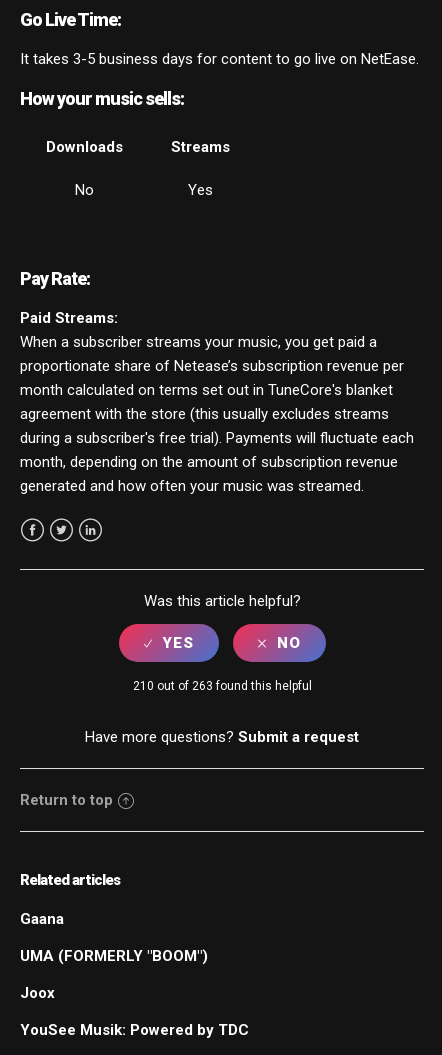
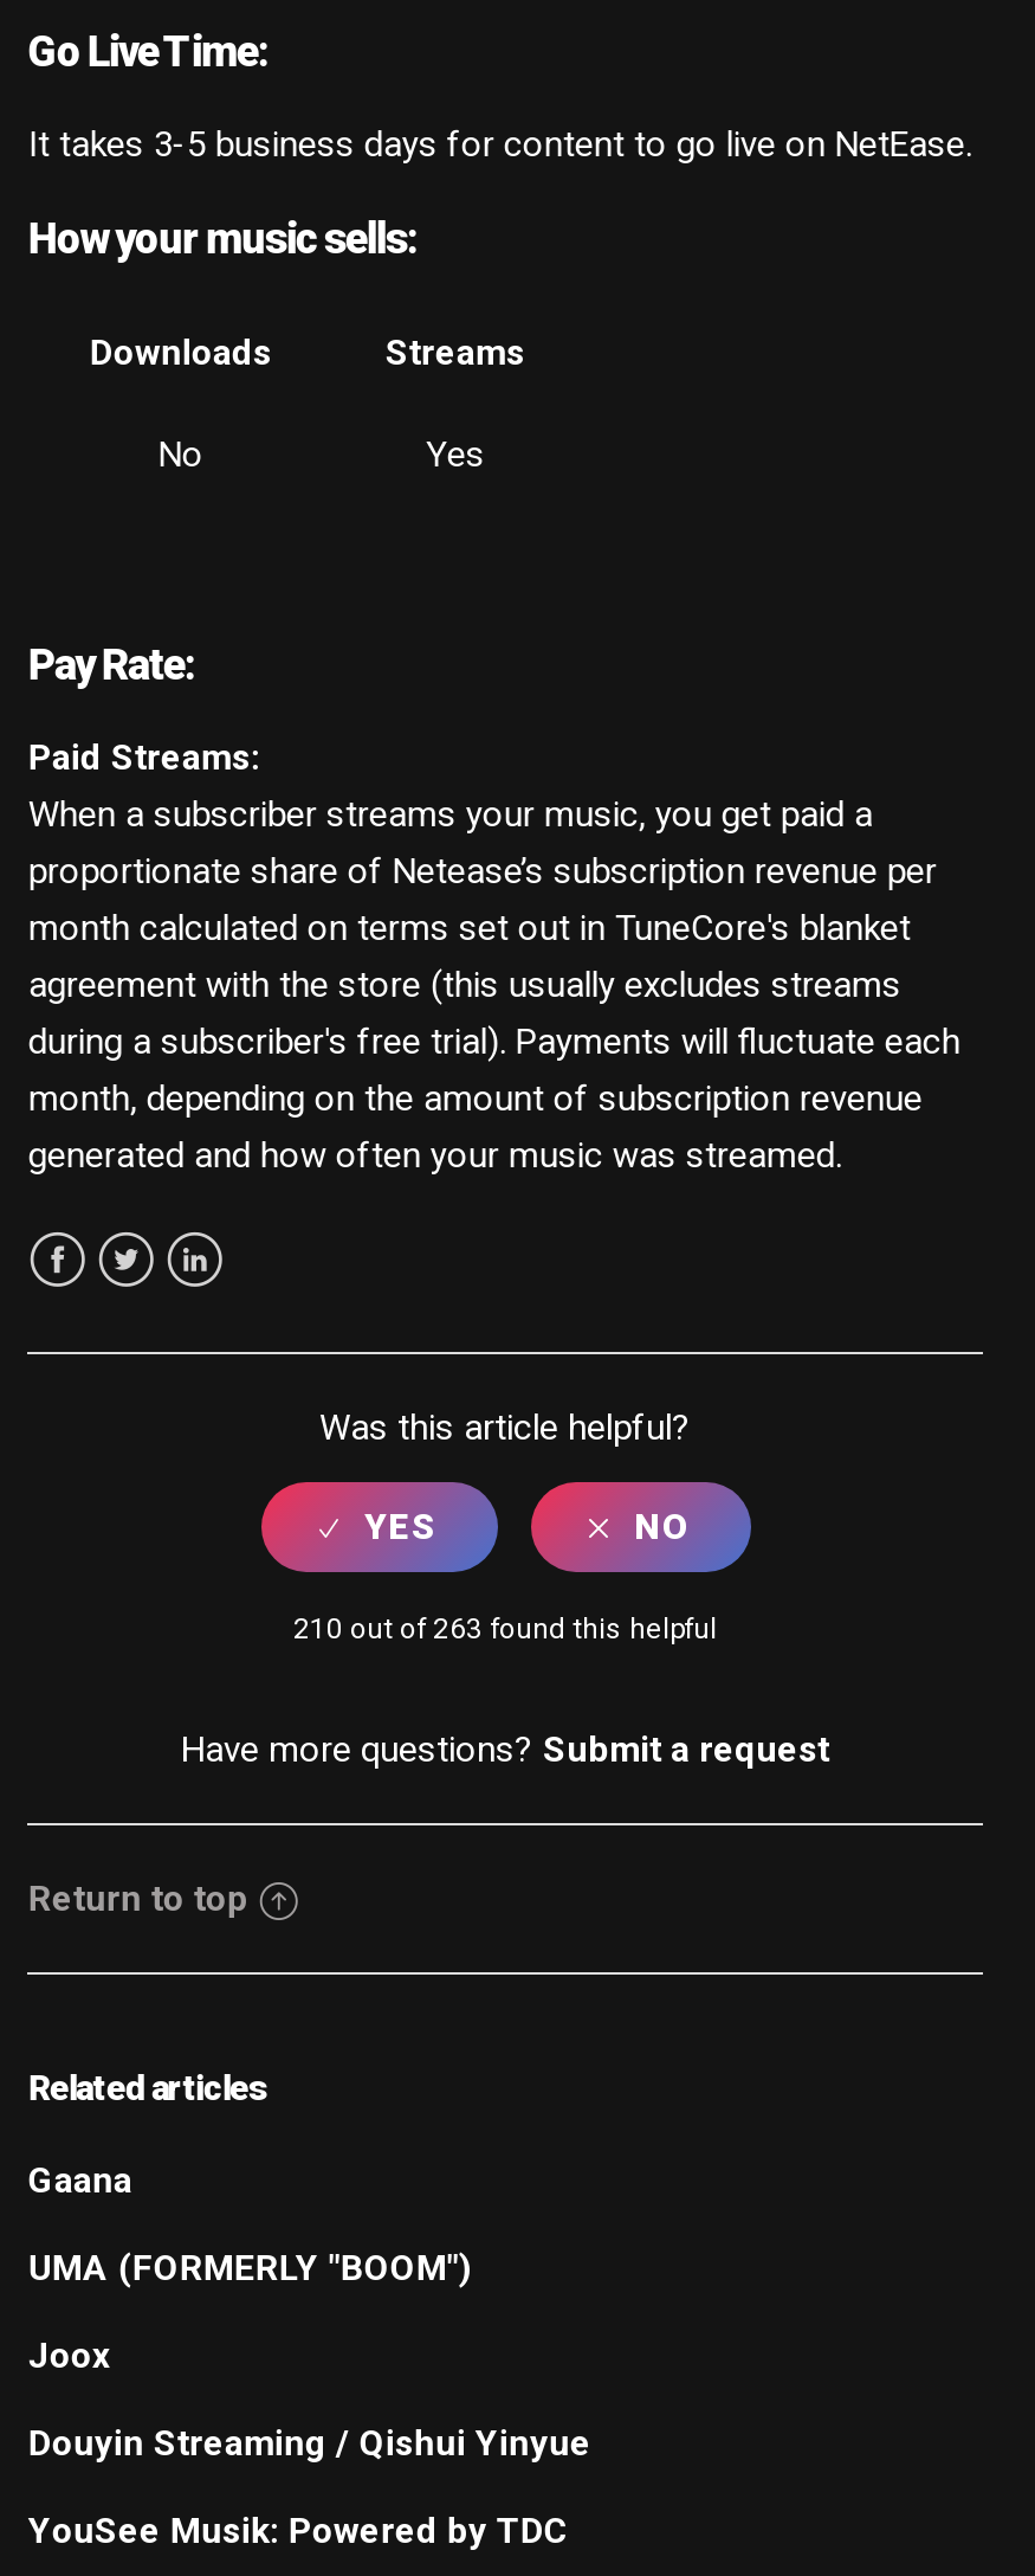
none -> [28,2423,591,2466] Douyin Streaming / Qishui Yinyue

